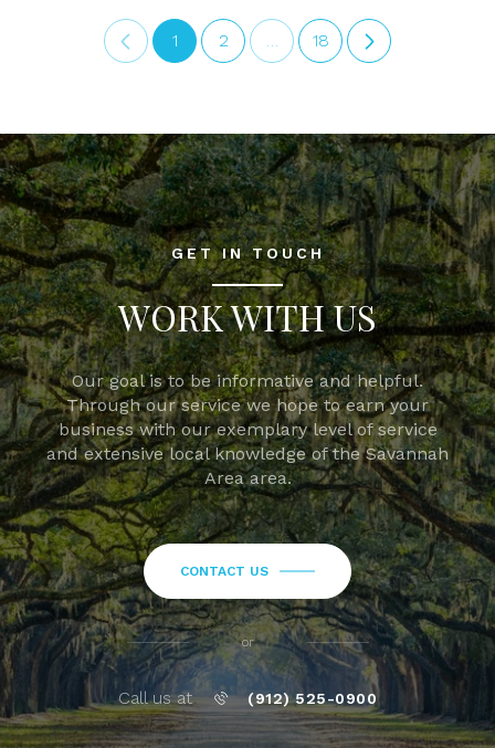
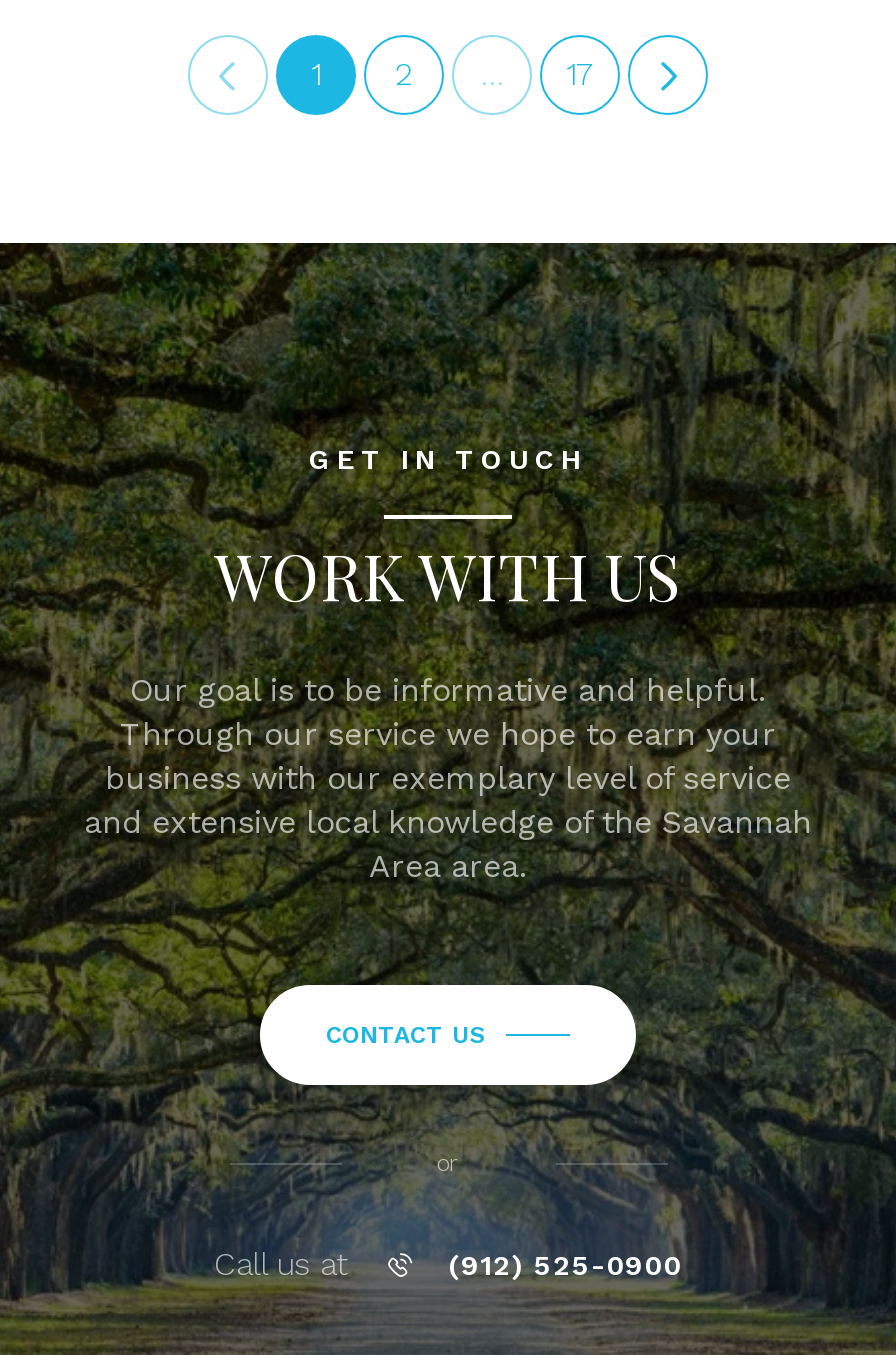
[312,30,329,51] 18 -> [566,55,594,93] 17

